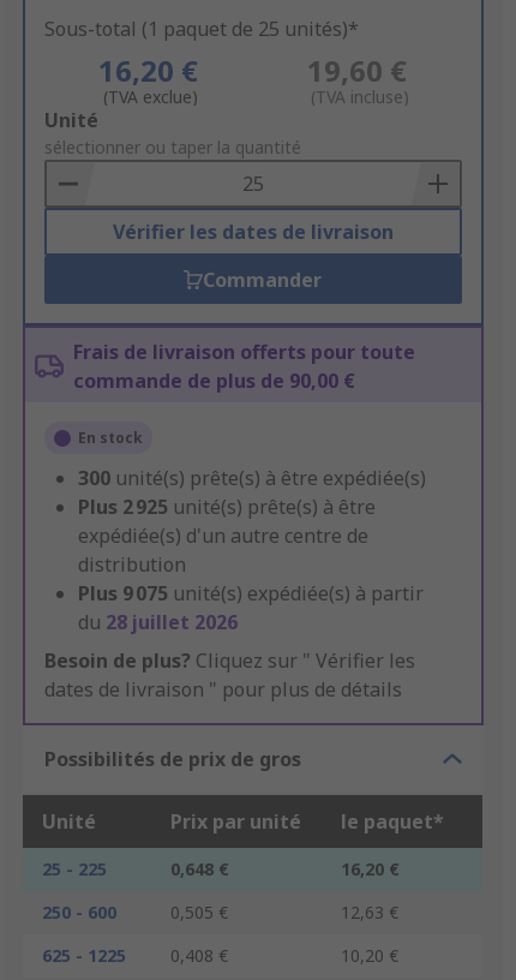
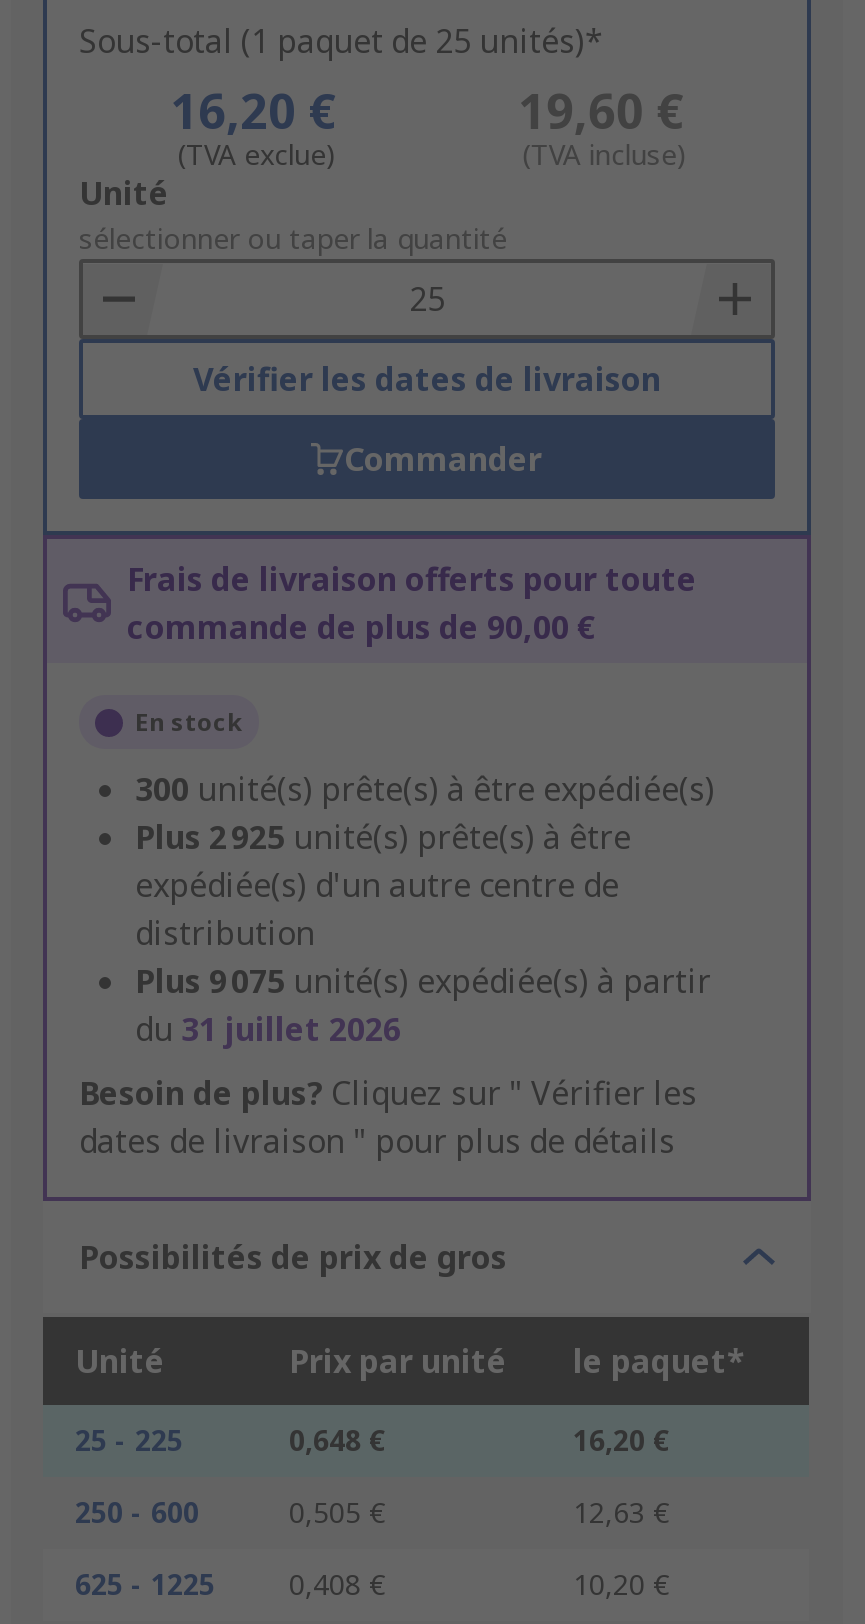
[78,609,238,636] du 28 juillet 2026 -> [135,1008,401,1052] du 31 juillet 2026

